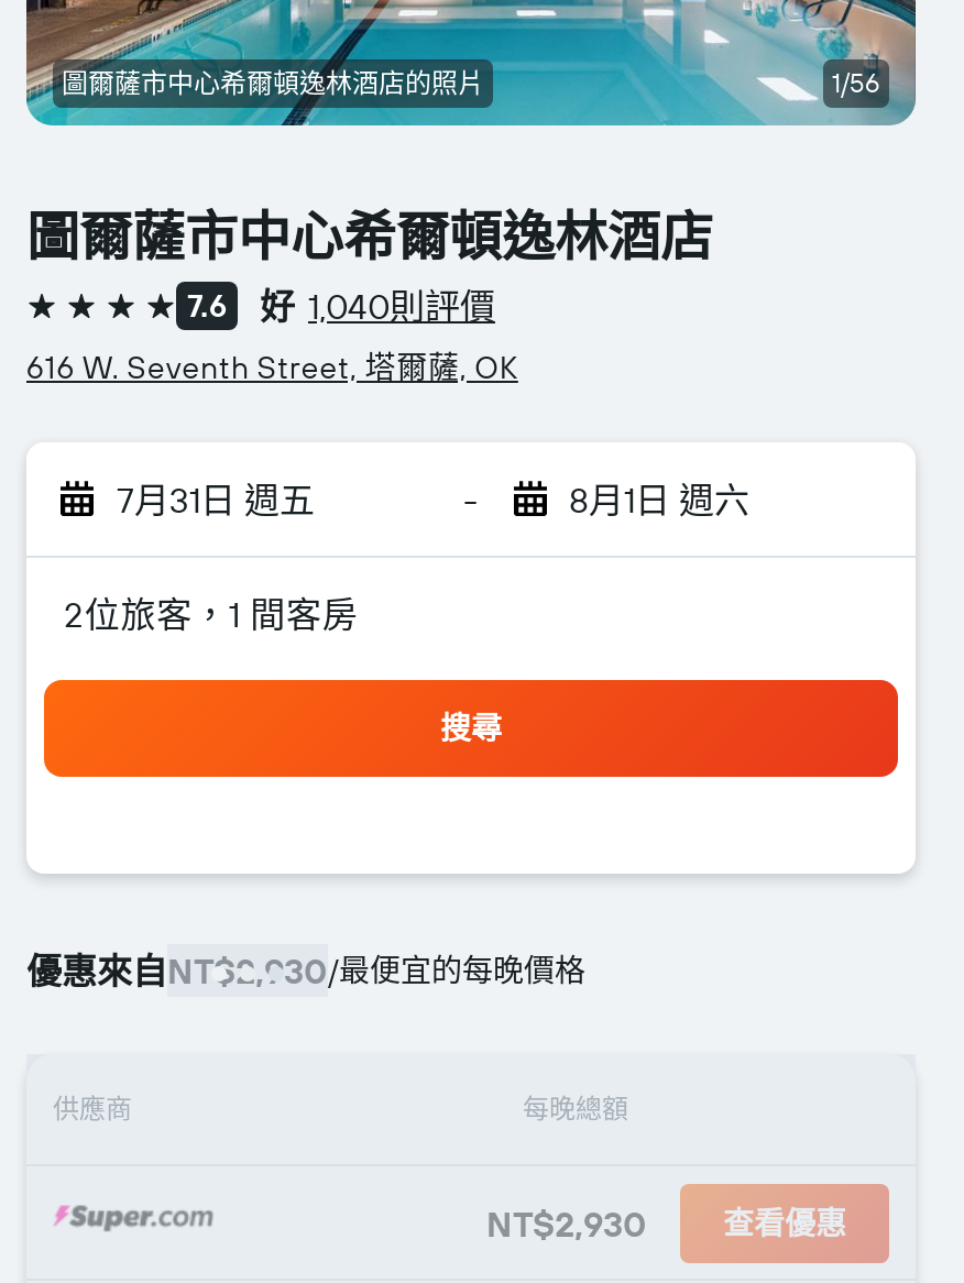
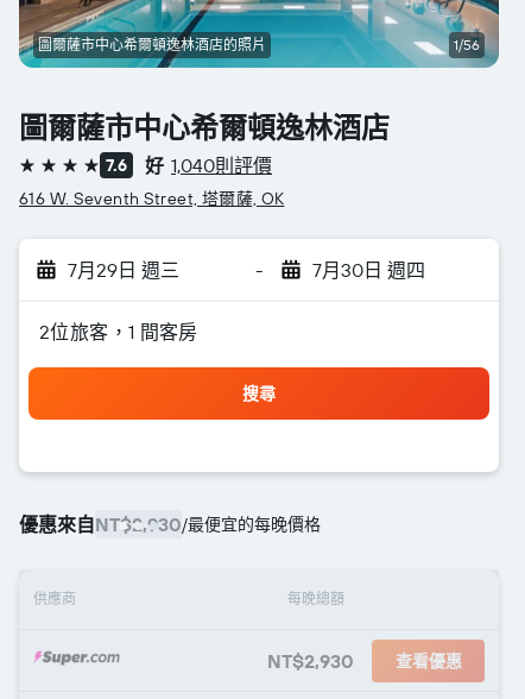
[117,478,315,522] 7月31日 週五 -> [68,258,179,282] 7月29日 週三
[569,478,749,522] 8月1日 週六 -> [312,258,425,282] 7月30日 週四

